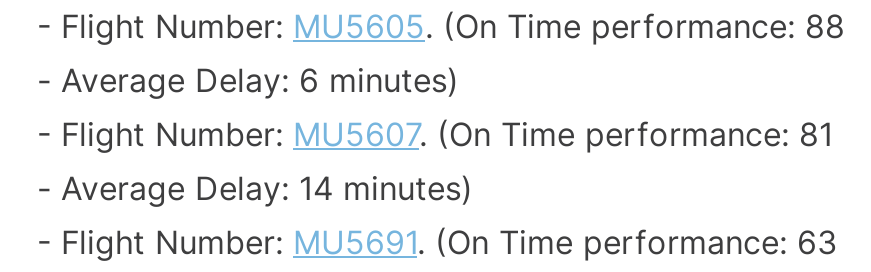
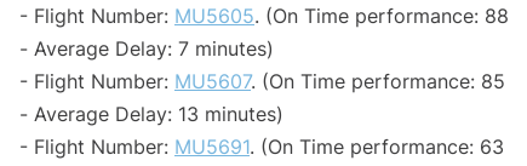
[37,61,459,101] - Average Delay: 6 minutes) -> [19,37,274,61] - Average Delay: 7 minutes)
[37,115,833,155] - Flight Number: MU5607. (On Time performance: 81 -> [19,70,505,94] - Flight Number: MU5607. (On Time performance: 85
[37,169,473,209] - Average Delay: 14 minutes) -> [19,102,283,127] - Average Delay: 13 minutes)

